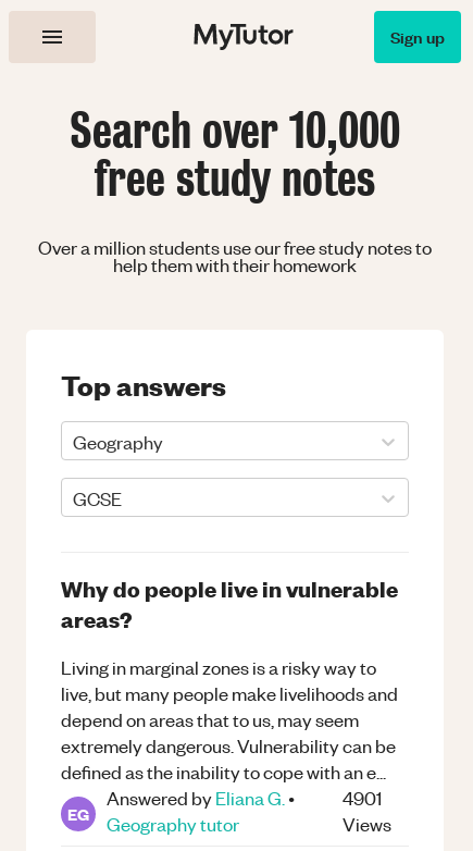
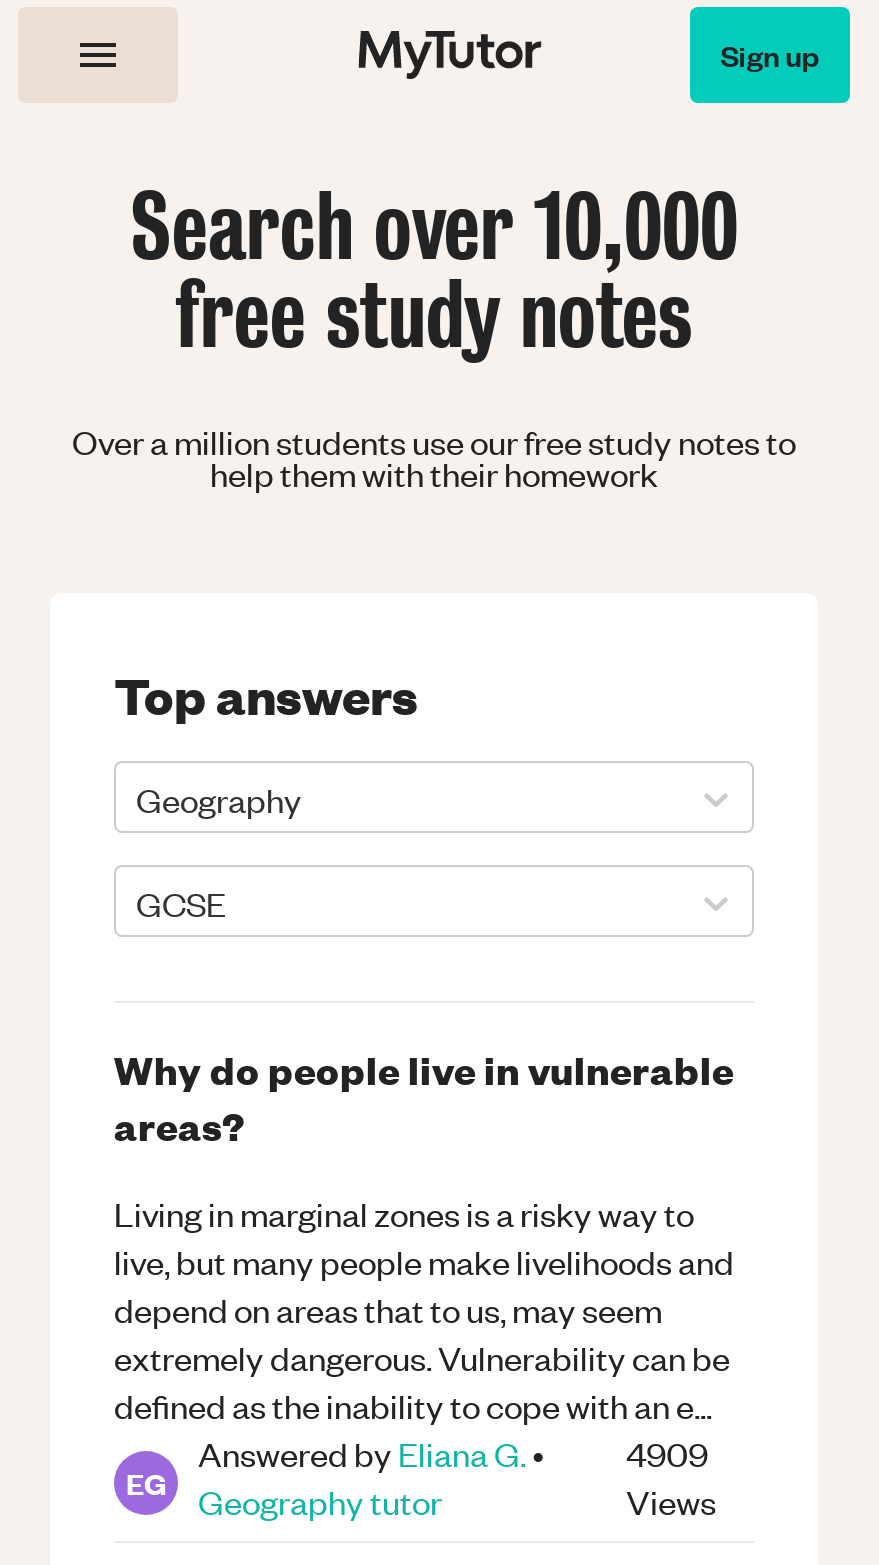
[107,786,382,810] Answered by Eliana G. • 4901 -> [198,1432,708,1476] Answered by Eliana G. • 4909

